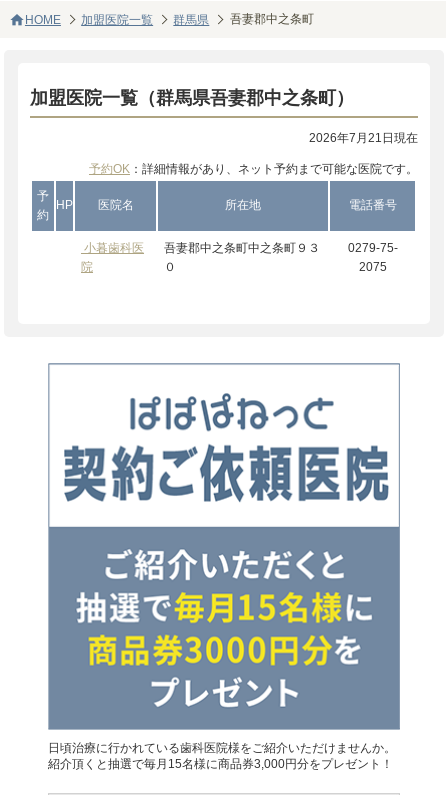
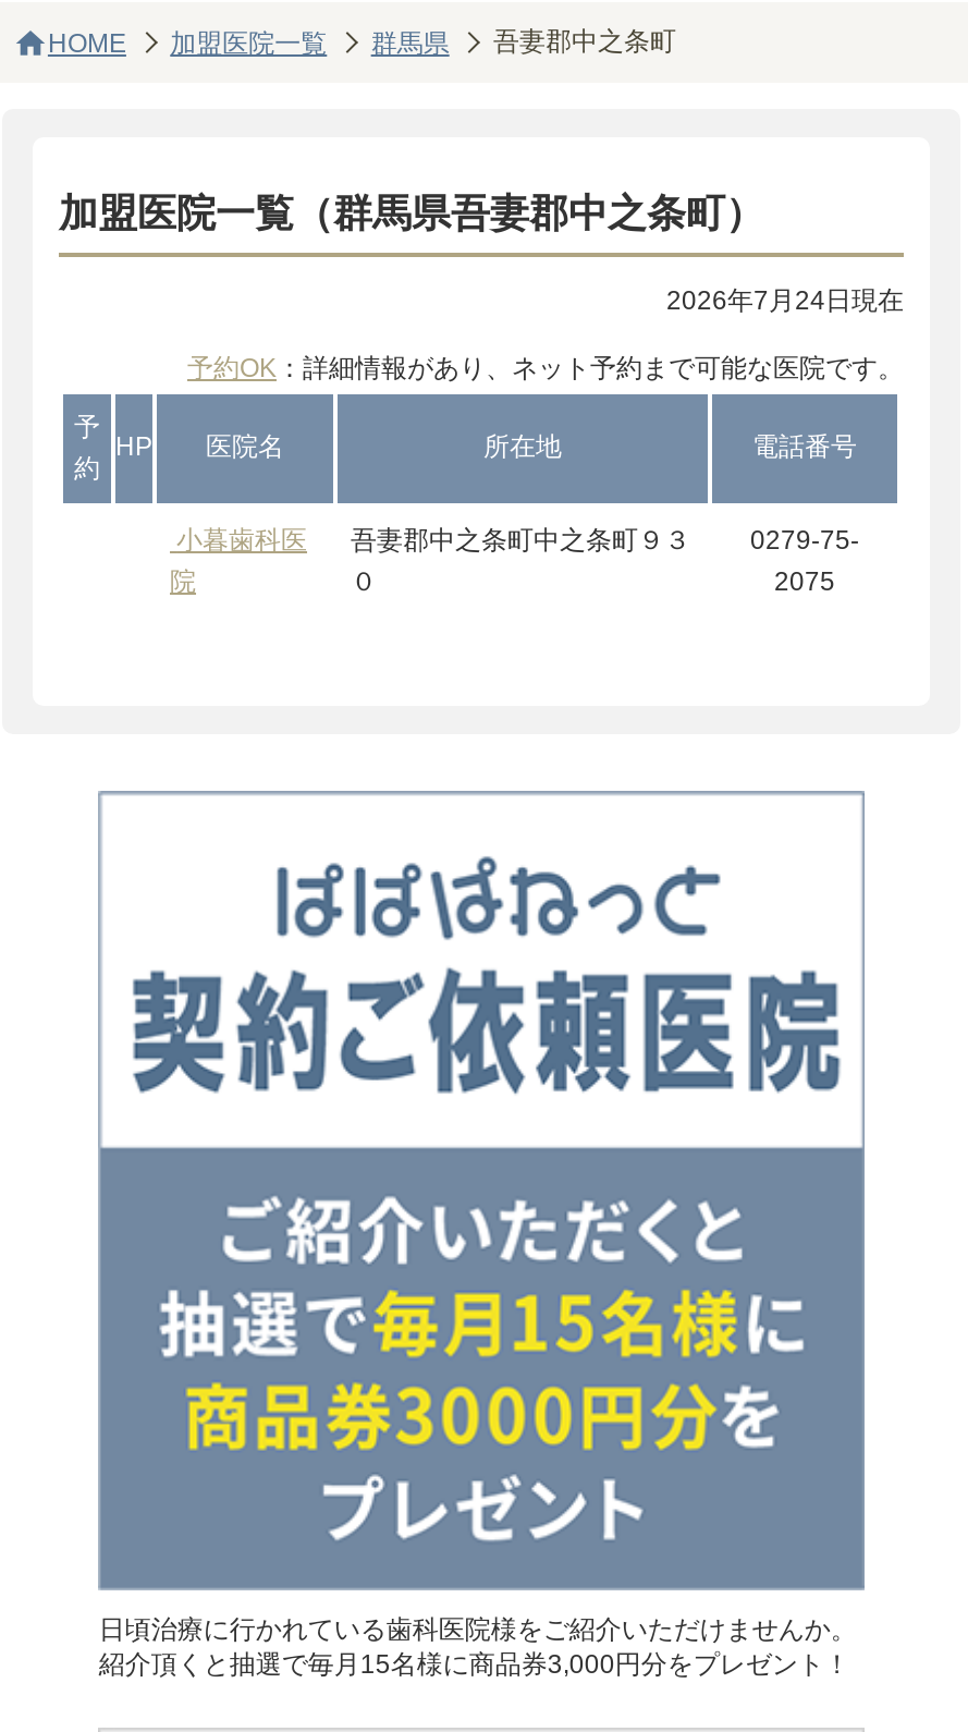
[309,131,418,145] 2026年7月21日現在 -> [666,286,904,317] 2026年7月24日現在

